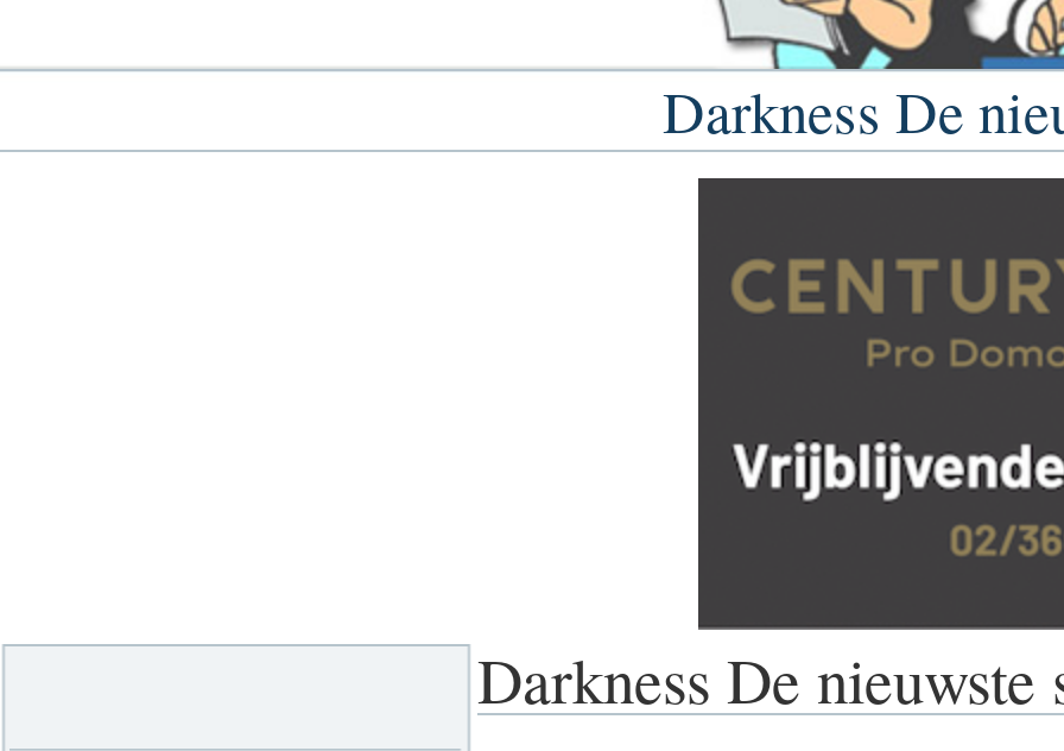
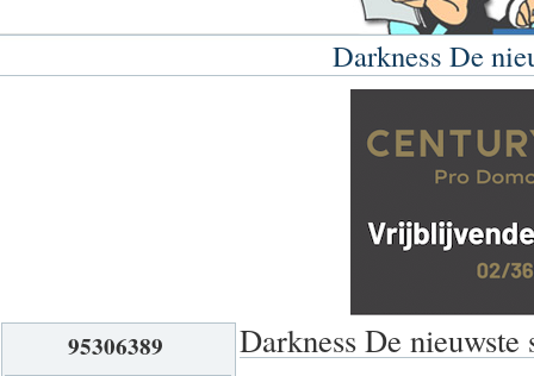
none -> [68,330,163,362] 95306389

